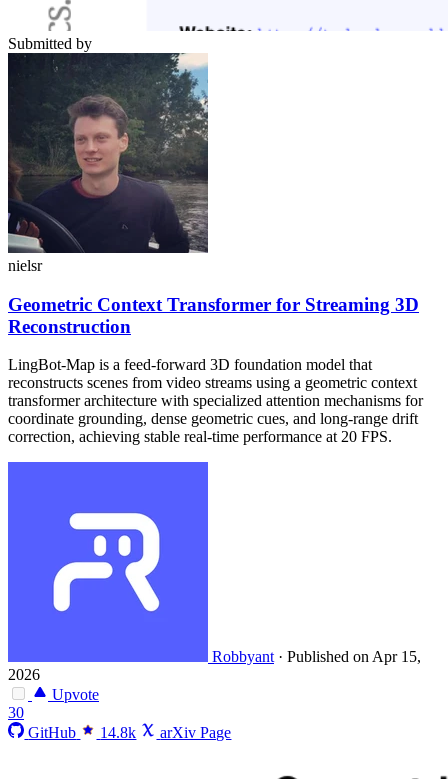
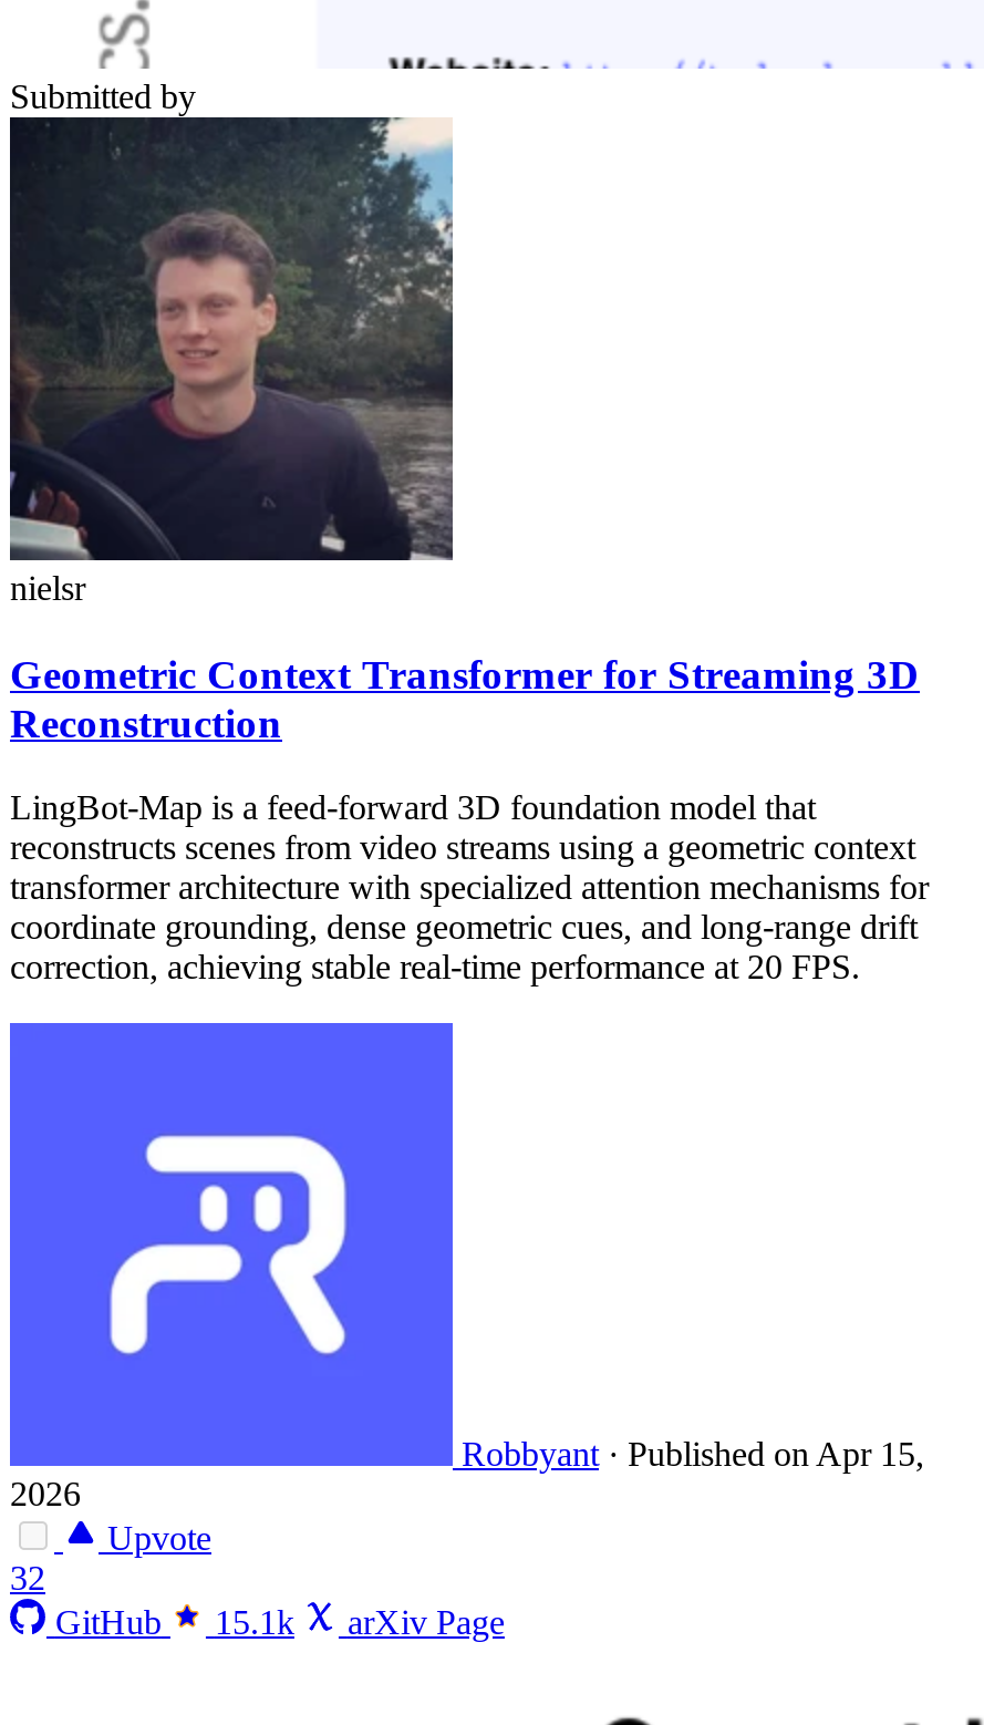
[8,704,24,721] 30 -> [10,1560,45,1597] 32
[28,724,231,741] GitHub 14.8k arXiv Page -> [55,1604,505,1642] GitHub 15.1k arXiv Page

